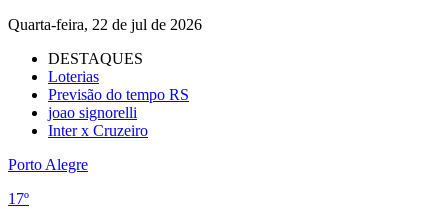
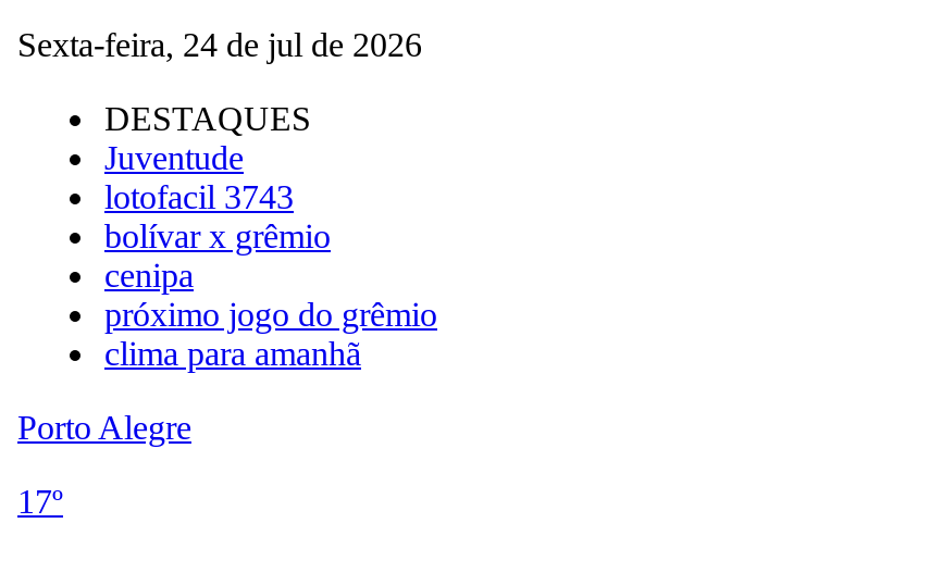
[8,16,202,33] Quarta-feira, 22 de jul de 2026 -> [17,26,422,63] Sexta-feira, 24 de jul de 2026
[48,68,189,139] Loterias | Previsão do tempo RS | joao signorelli | Inter x Cruzeiro -> [104,139,437,372] Juventude | lotofacil 3743 | bolívar x grêmio | cenipa | próximo jogo do grêmio | clima para amanhã

